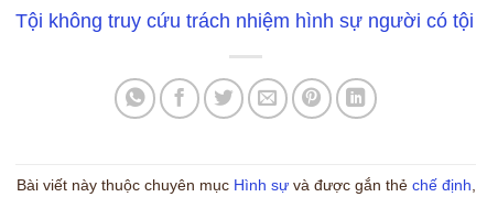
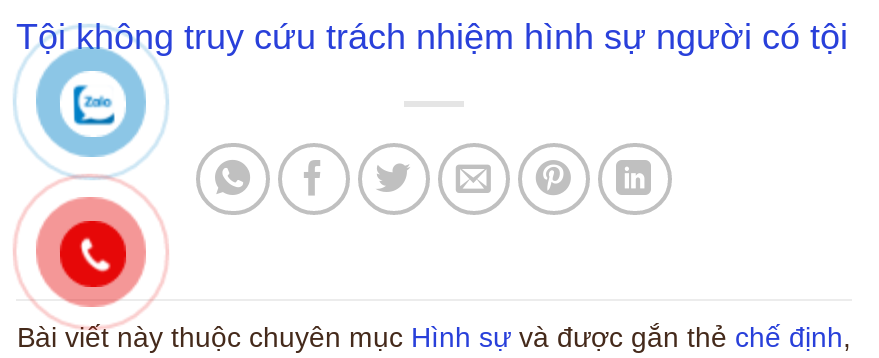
none -> [14,62,168,316] [image]

